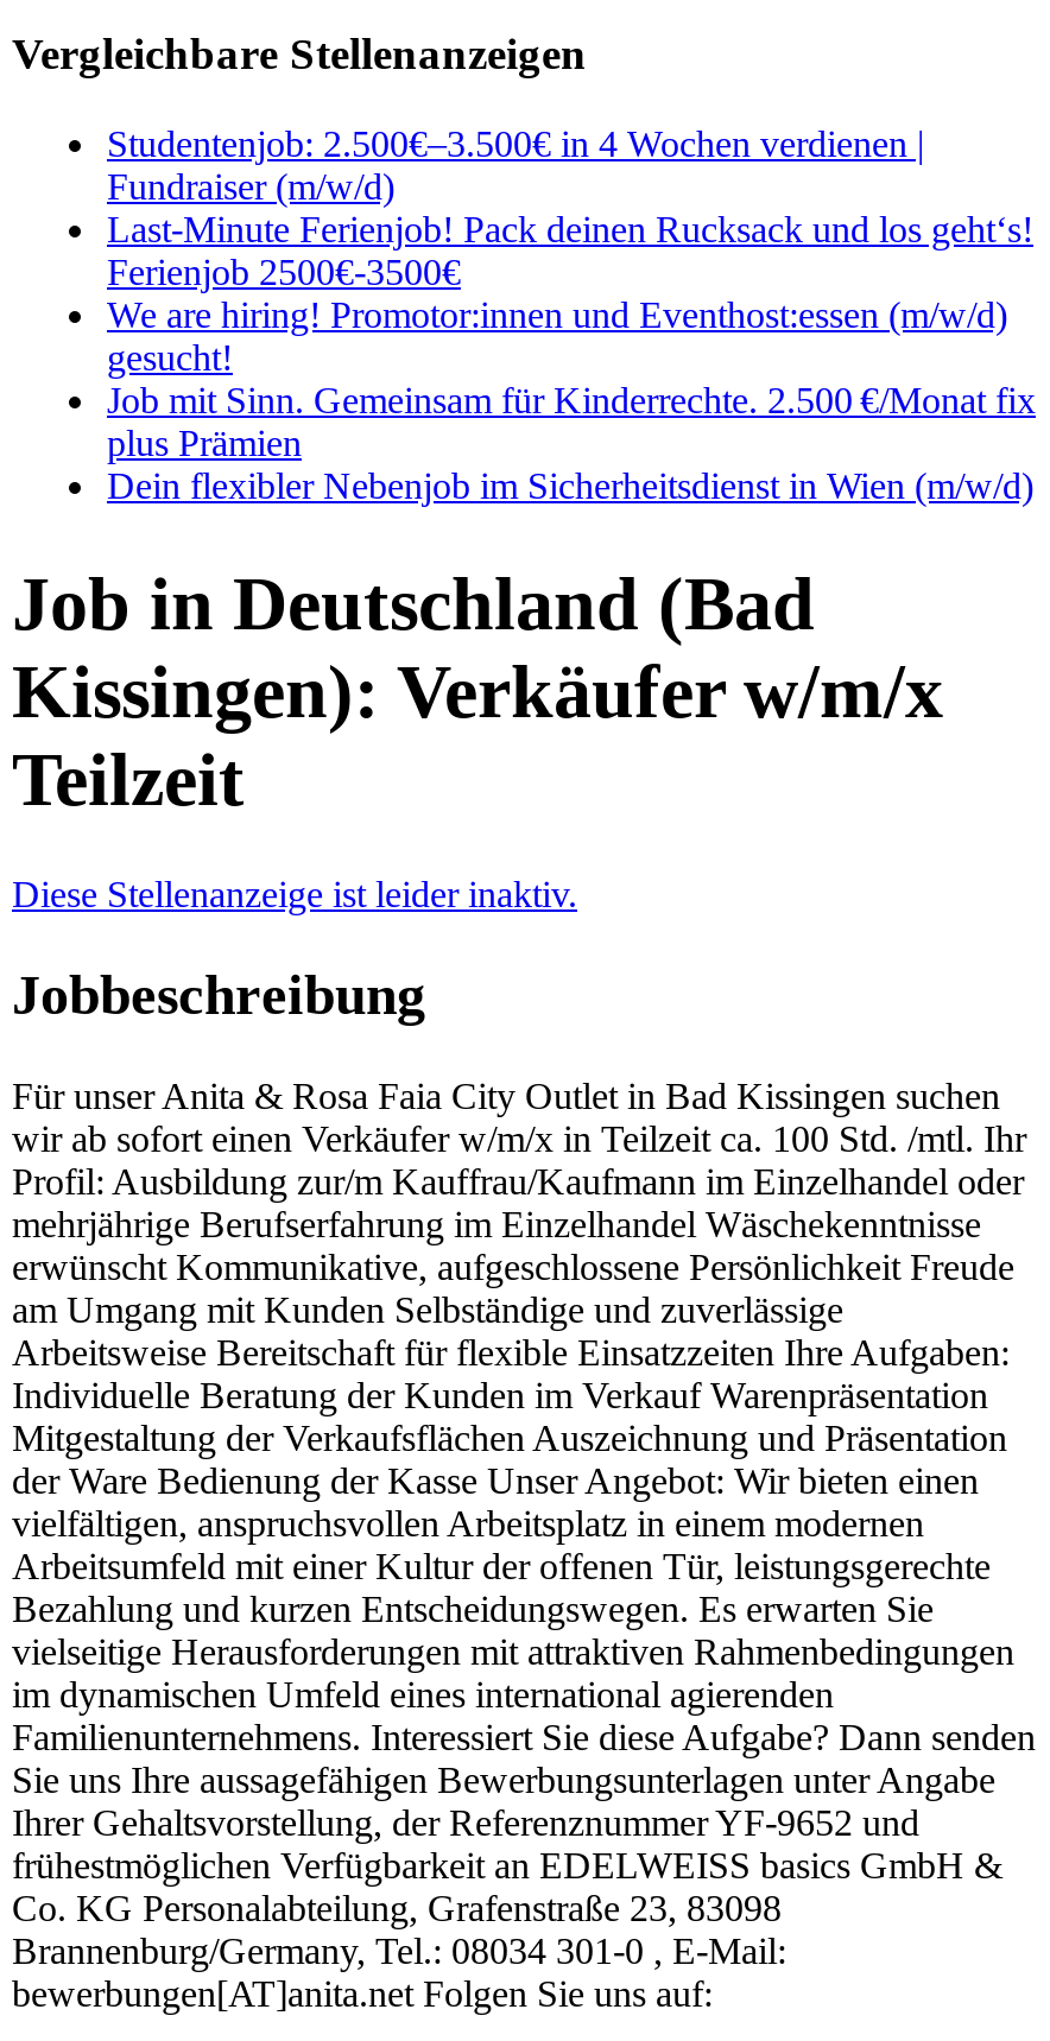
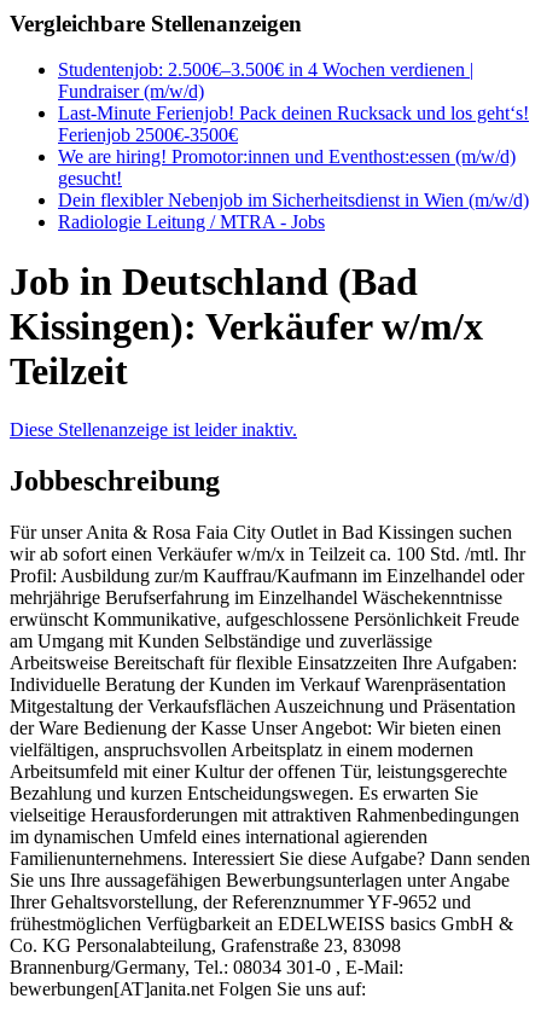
[107,381,1036,464] Job mit Sinn. Gemeinsam für Kinderrechte. 2.500 €/Monat fix | plus Prämien -> none
moved [107,466,1033,507] -> [58,190,529,211]: Dein flexibler Nebenjob im Sicherheitsdienst in Wien (m/w/d)
none -> [58,212,325,232] Radiologie Leitung / MTRA - Jobs

